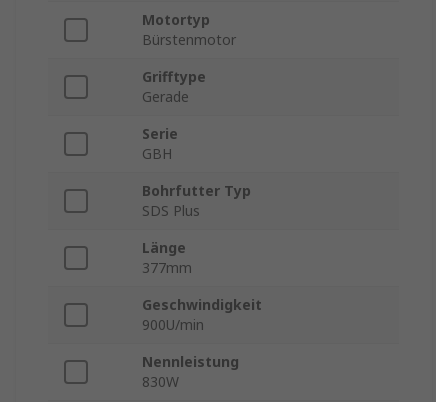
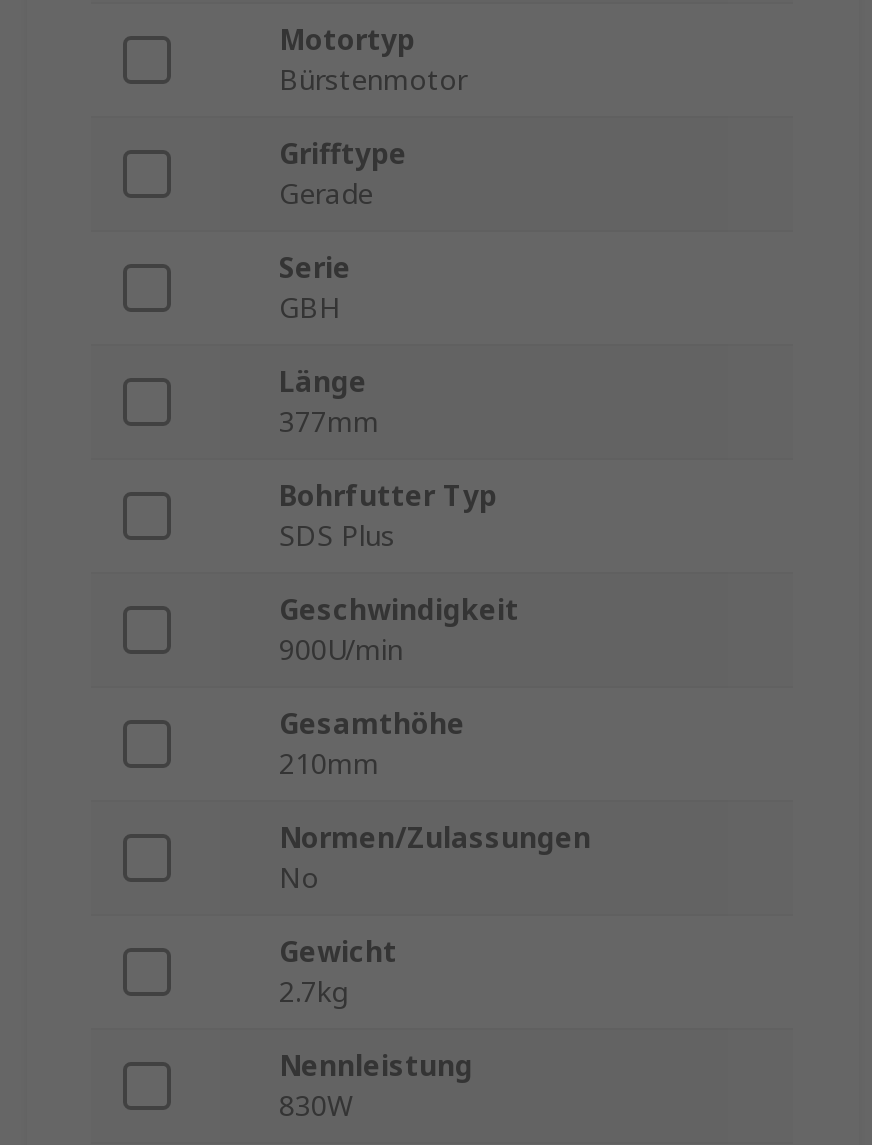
none -> [279,363,379,441] Länge | 377mm
[142,238,192,277] Länge | 377mm -> none
none -> [279,705,591,1011] Gesamthöhe | 210mm | Normen/Zulassungen | No | Gewicht | 2.7kg

